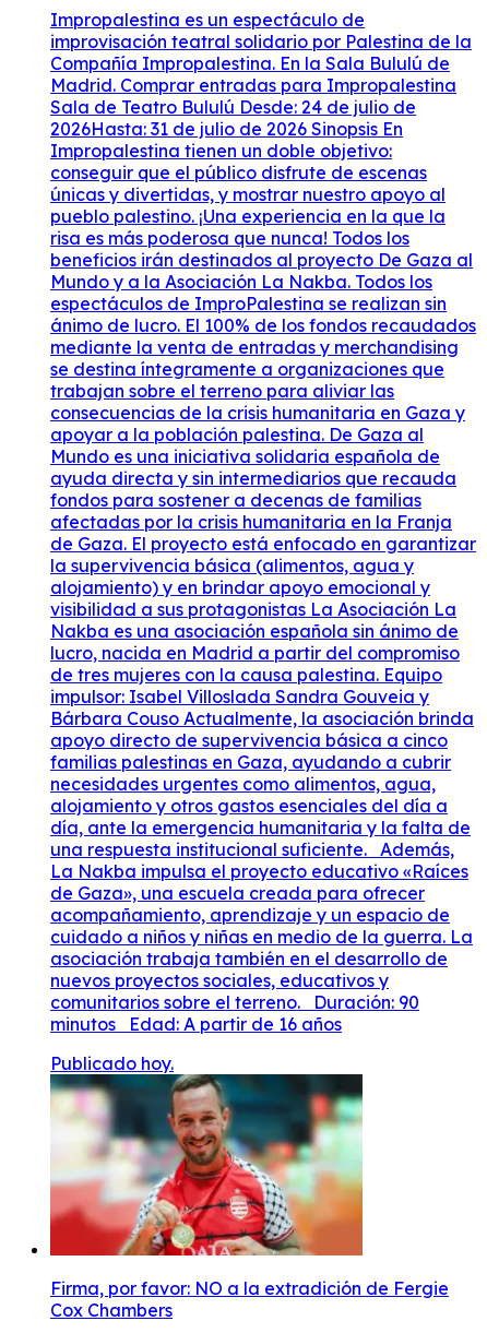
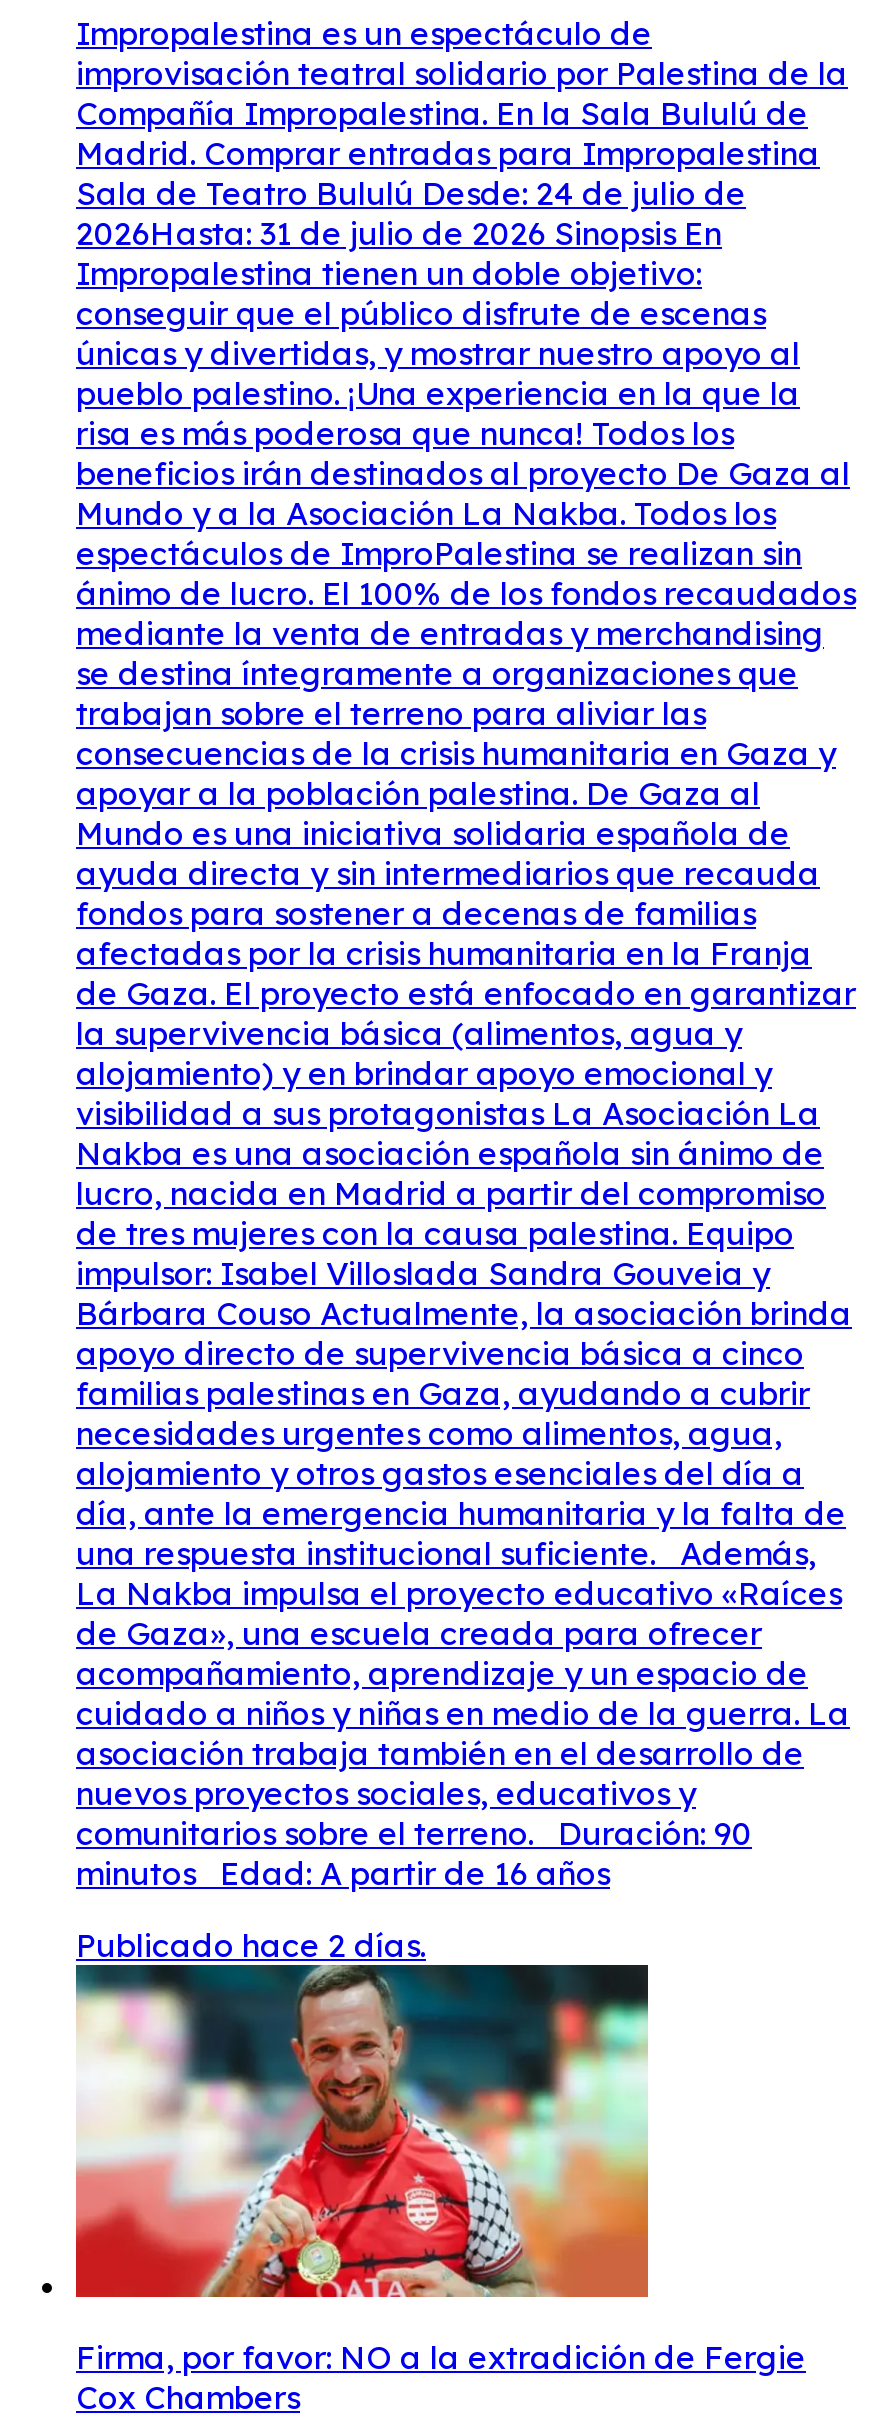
[50,1053,174,1074] Publicado hoy. -> [76,1924,426,1964] Publicado hace 2 días.

